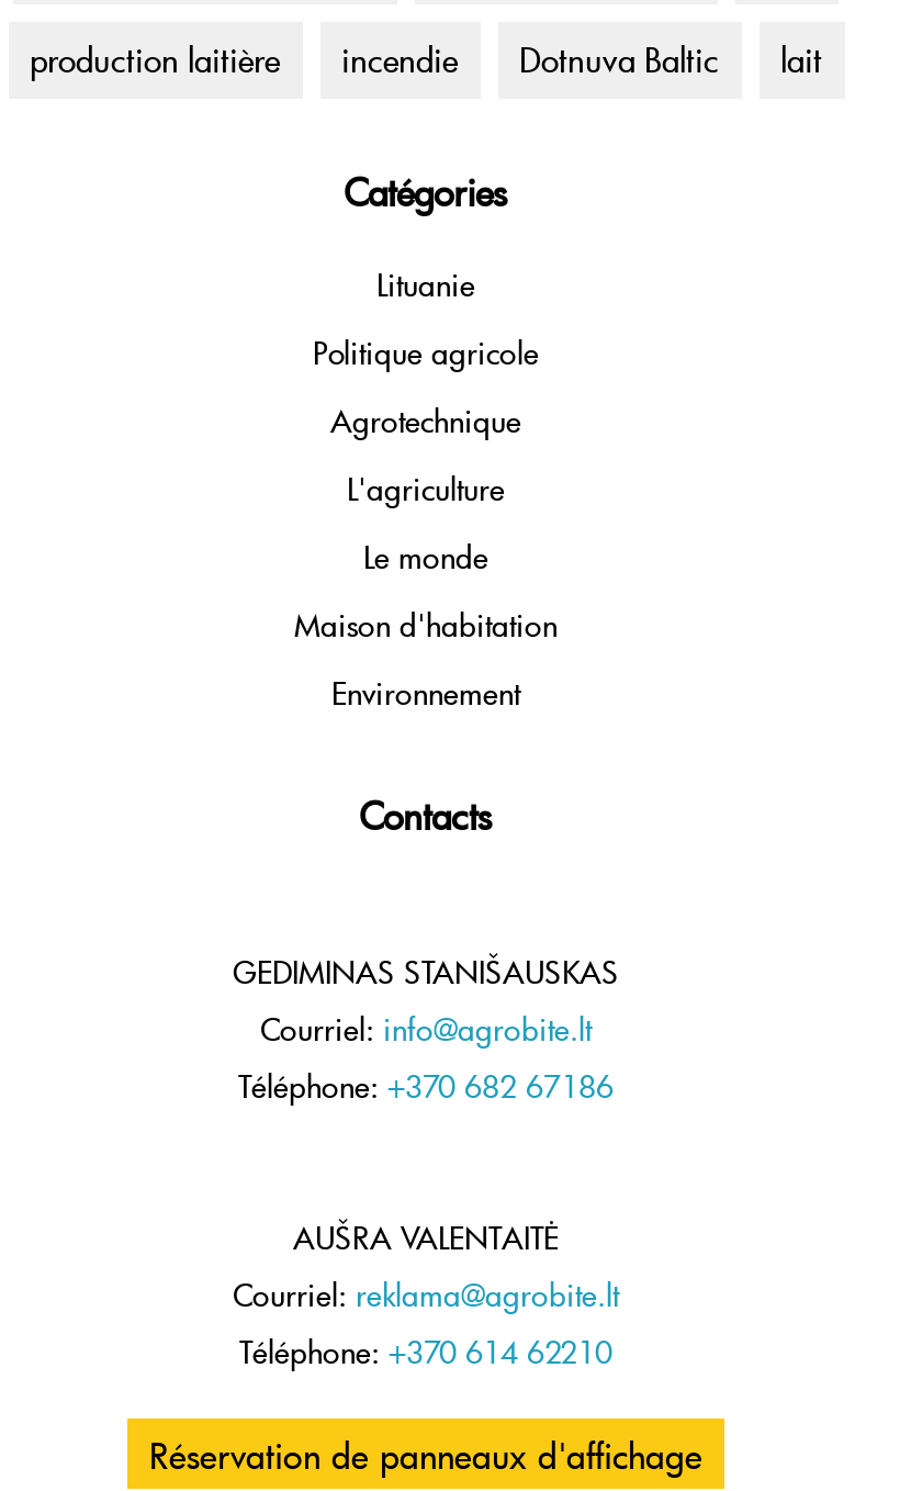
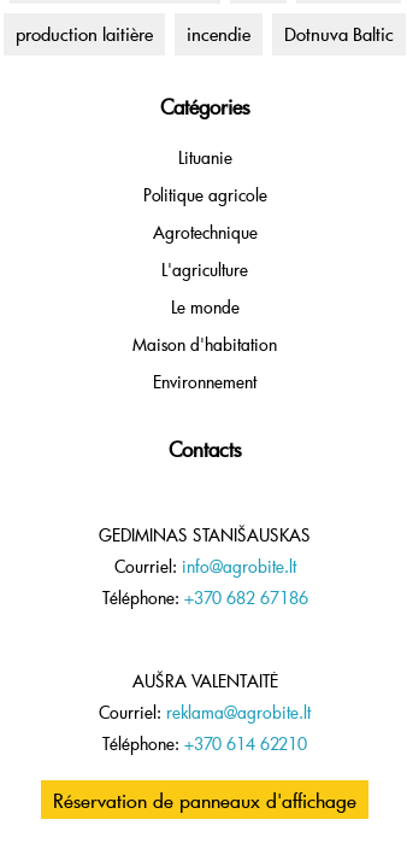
[780,38,822,82] lait -> none

